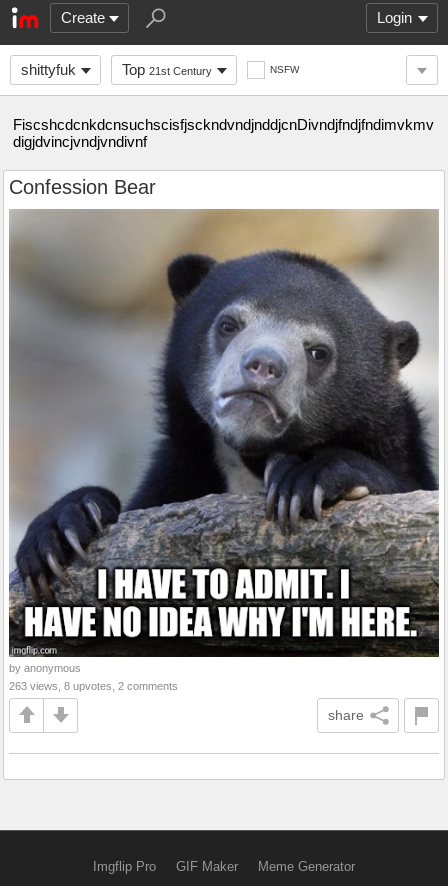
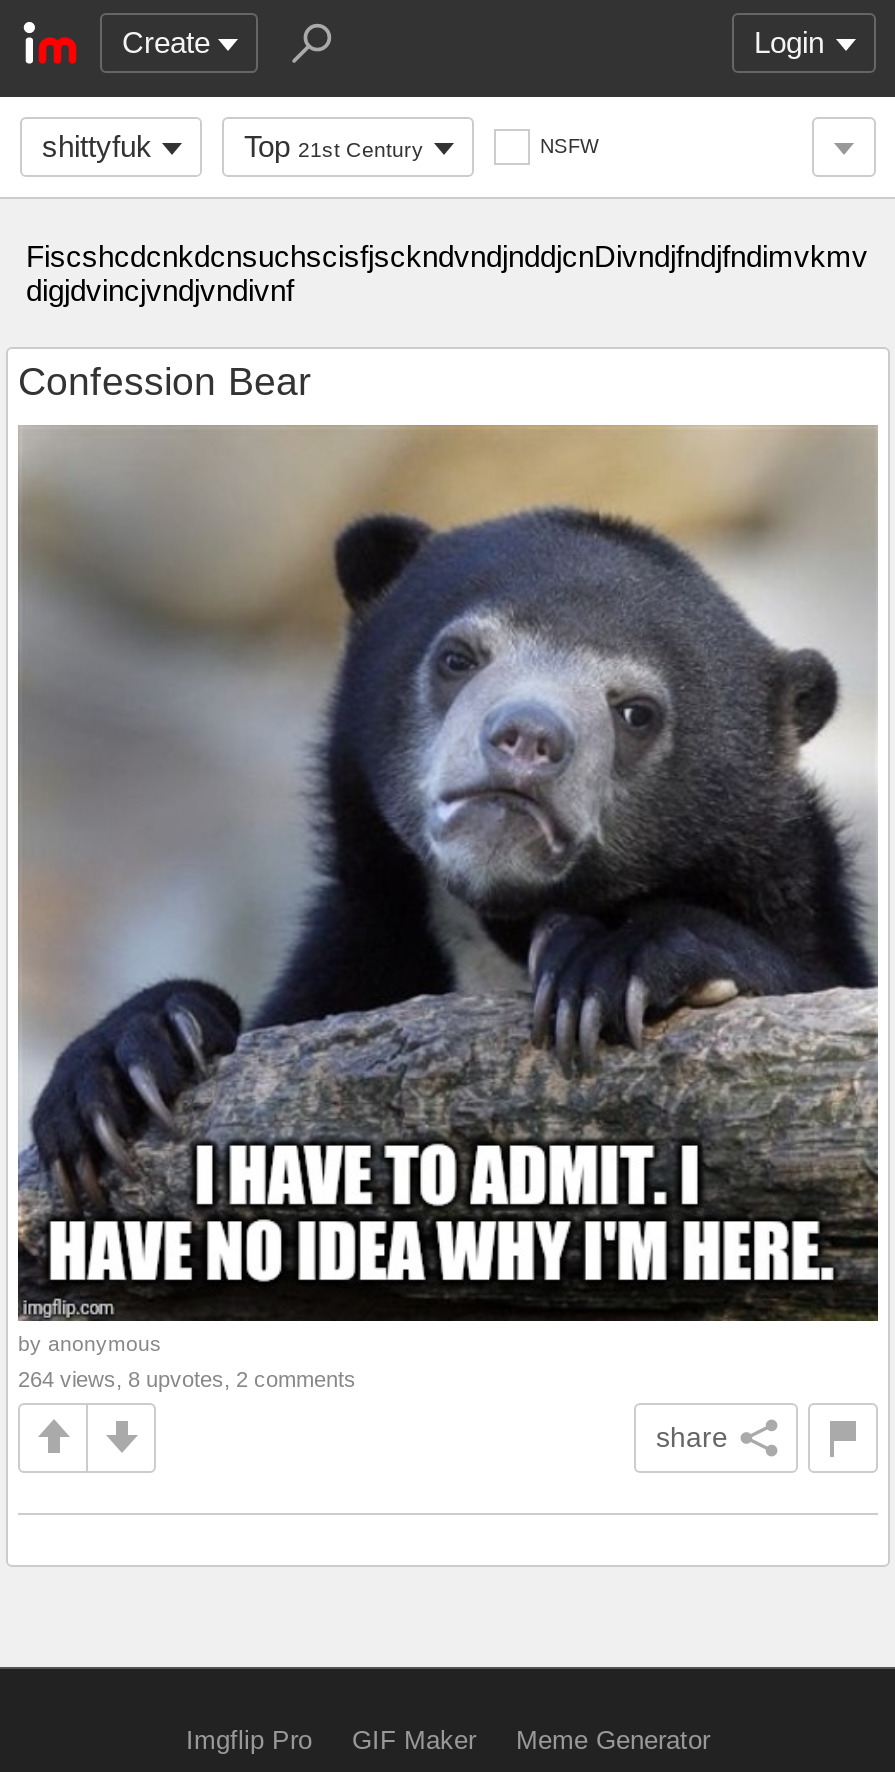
[9,680,178,692] 263 views, 8 upvotes, 2 comments -> [18,1366,356,1390] 264 views, 8 upvotes, 2 comments

